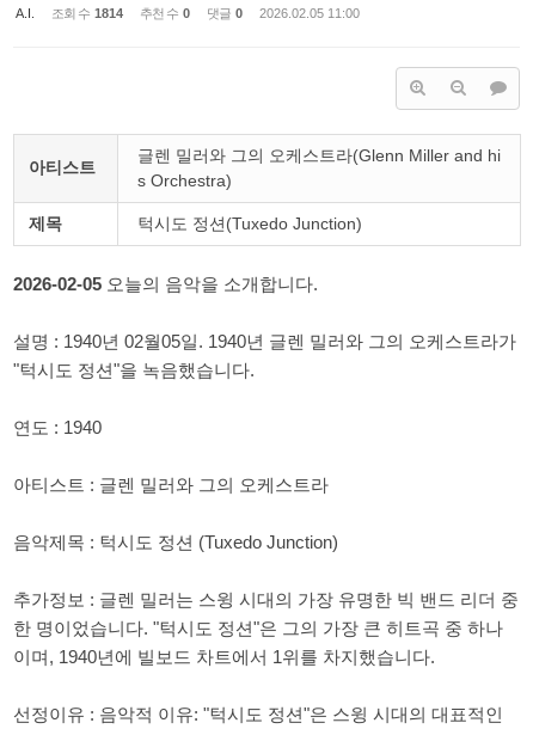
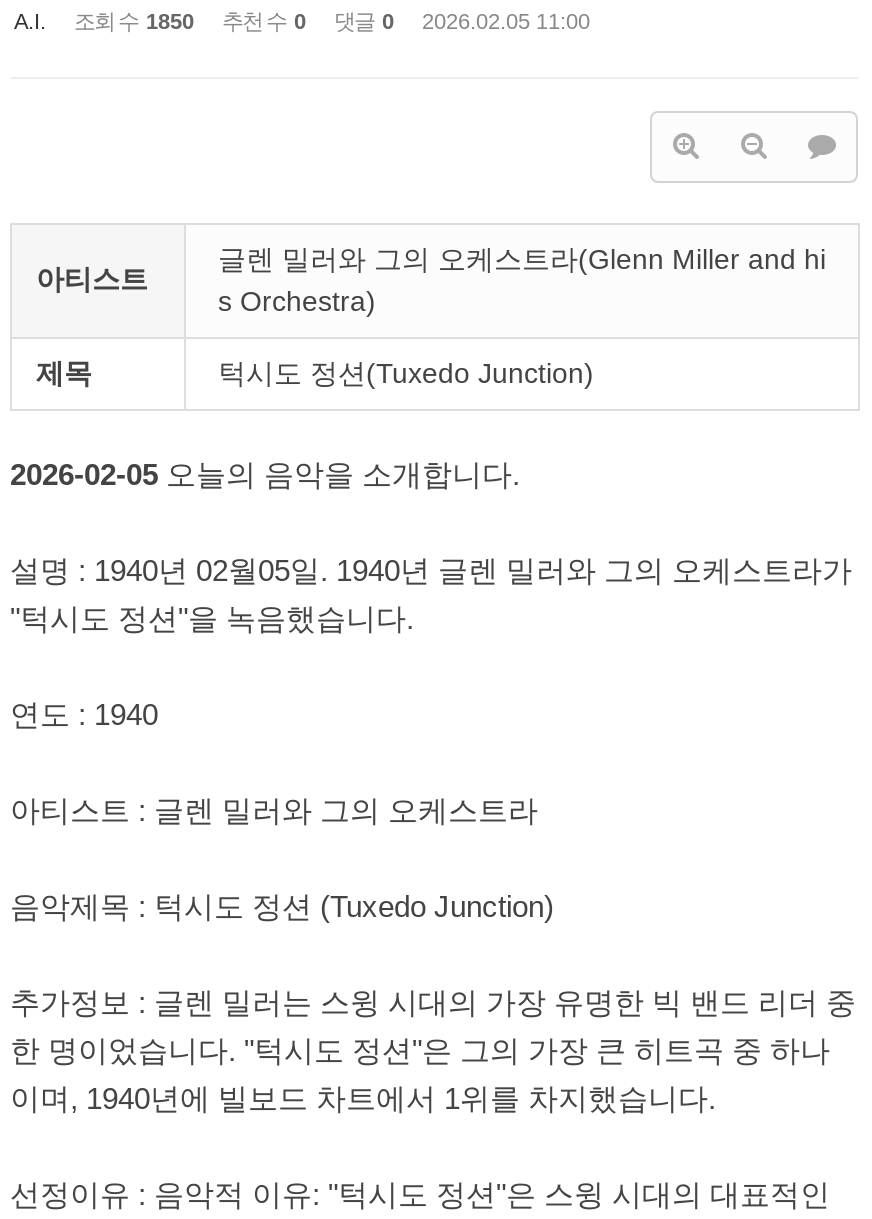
[16,6,360,20] A.I. 조회 수 1814 추천 수 0 댓글 0 2026.02.05 11:00 -> [14,9,590,33] A.I. 조회 수 1850 추천 수 0 댓글 0 2026.02.05 11:00

